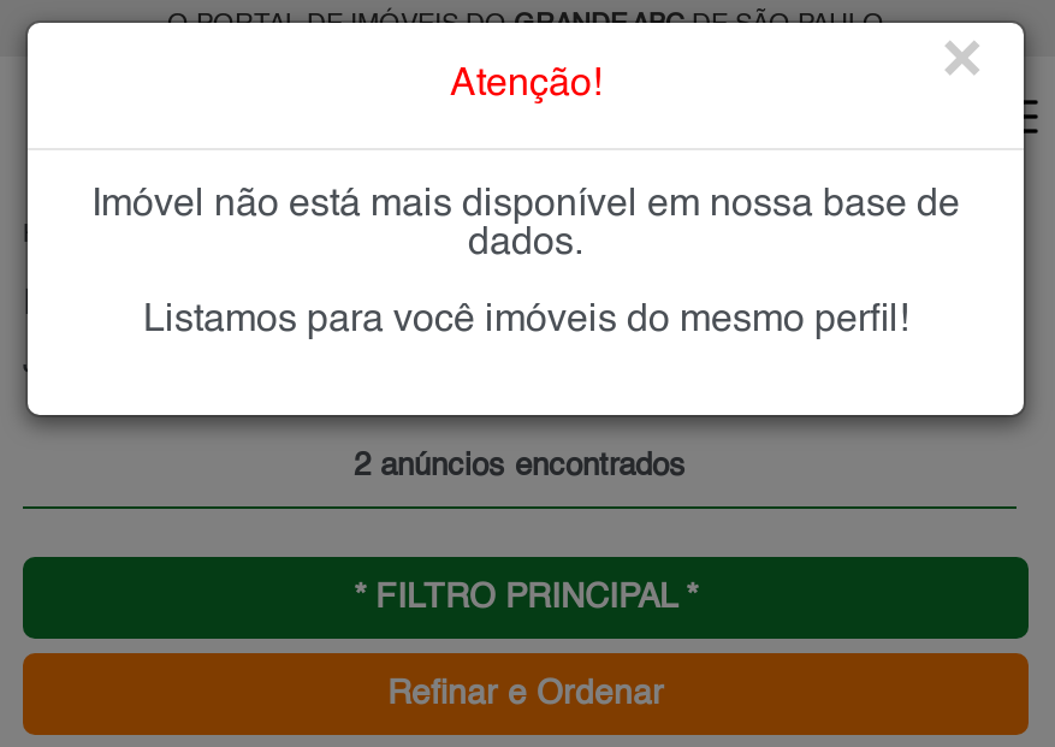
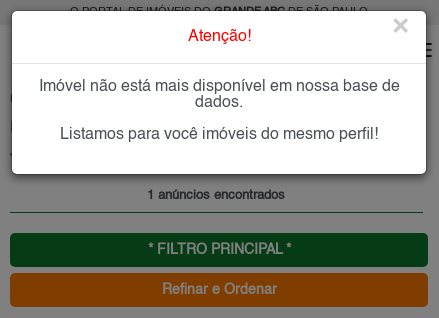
[354,451,686,482] 2 anúncios encontrados -> [147,189,285,202] 1 anúncios encontrados

